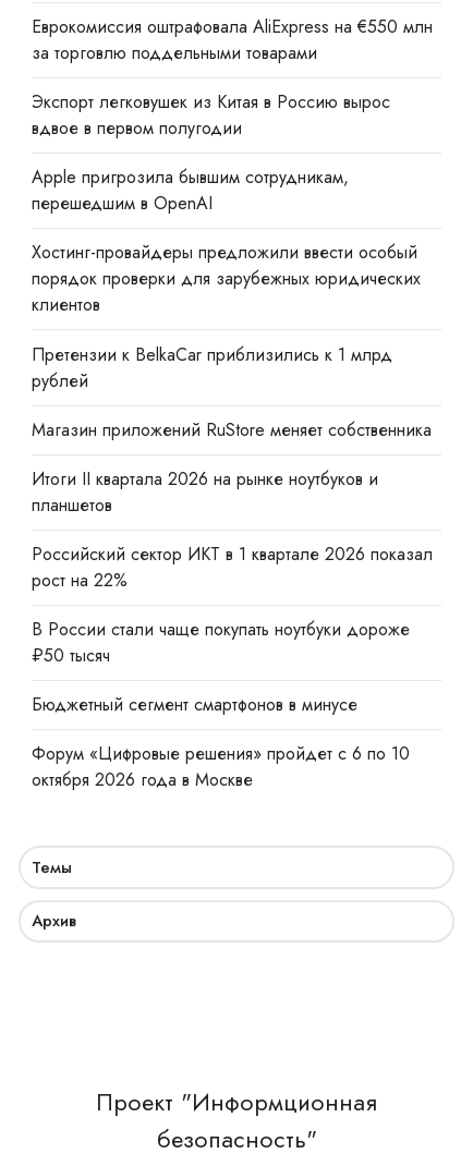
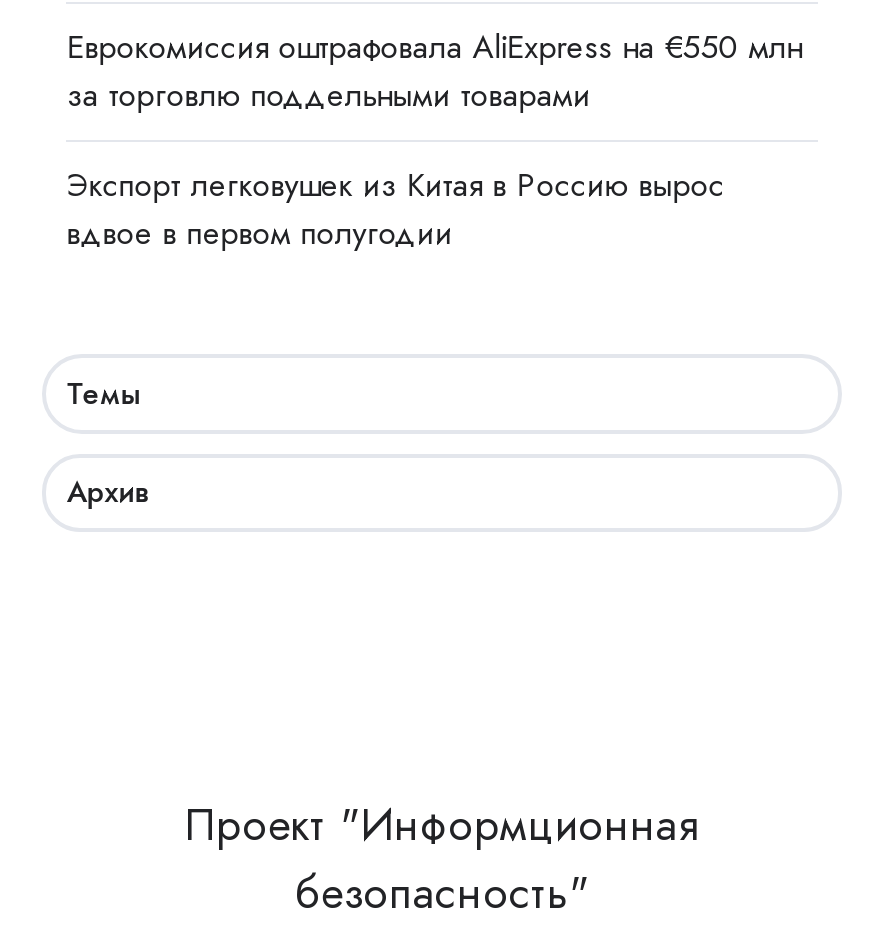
[32,165,433,793] Apple пригрозила бывшим сотрудникам, | перешедшим в OpenAI | Хостинг-провайдеры предложили ввести особый | порядок проверки для зарубежных юридических | клиентов | Претензии к BelkaCar приблизились к 1 млрд | рублей | Магазин приложений RuStore меняет собственника | Итоги II квартала 2026 на рынке ноутбуков и | планшетов | Российский сектор ИКТ в 1 квартале 2026 показал | рост на 22% | В России стали чаще покупать ноутбуки дороже | ₽50 тысяч | Бюджетный сегмент смартфонов в минусе | Форум «Цифровые решения» пройдет с 6 по 10 | октября 2026 года в Москве -> none

